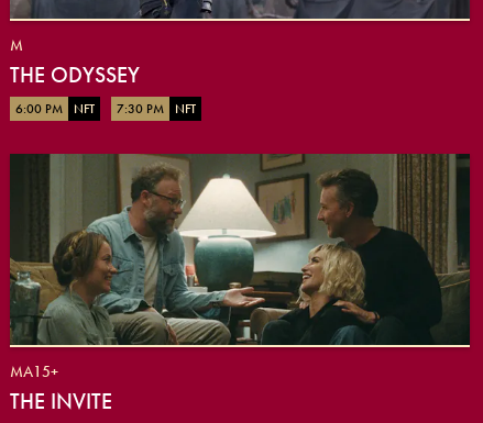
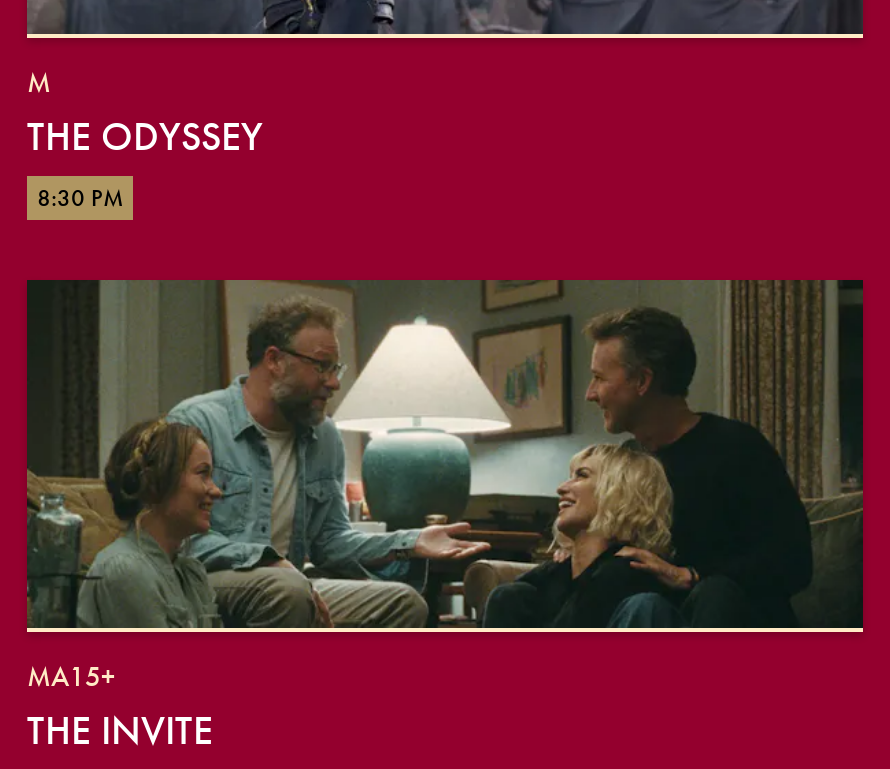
[15,100,196,117] 6:00 PM | NFT | 7:30 PM | NFT -> [37,181,123,213] 8:30 PM

